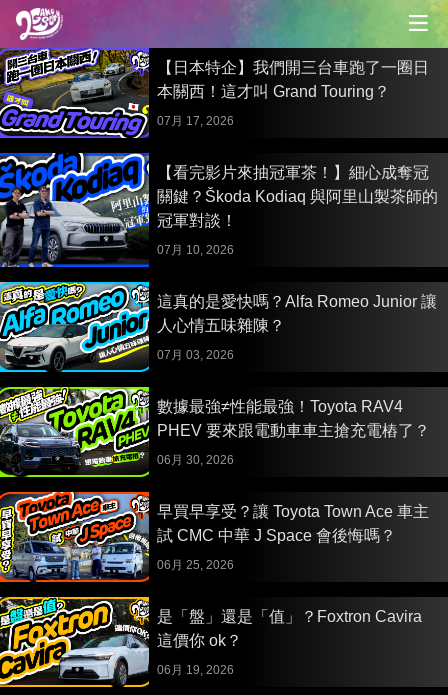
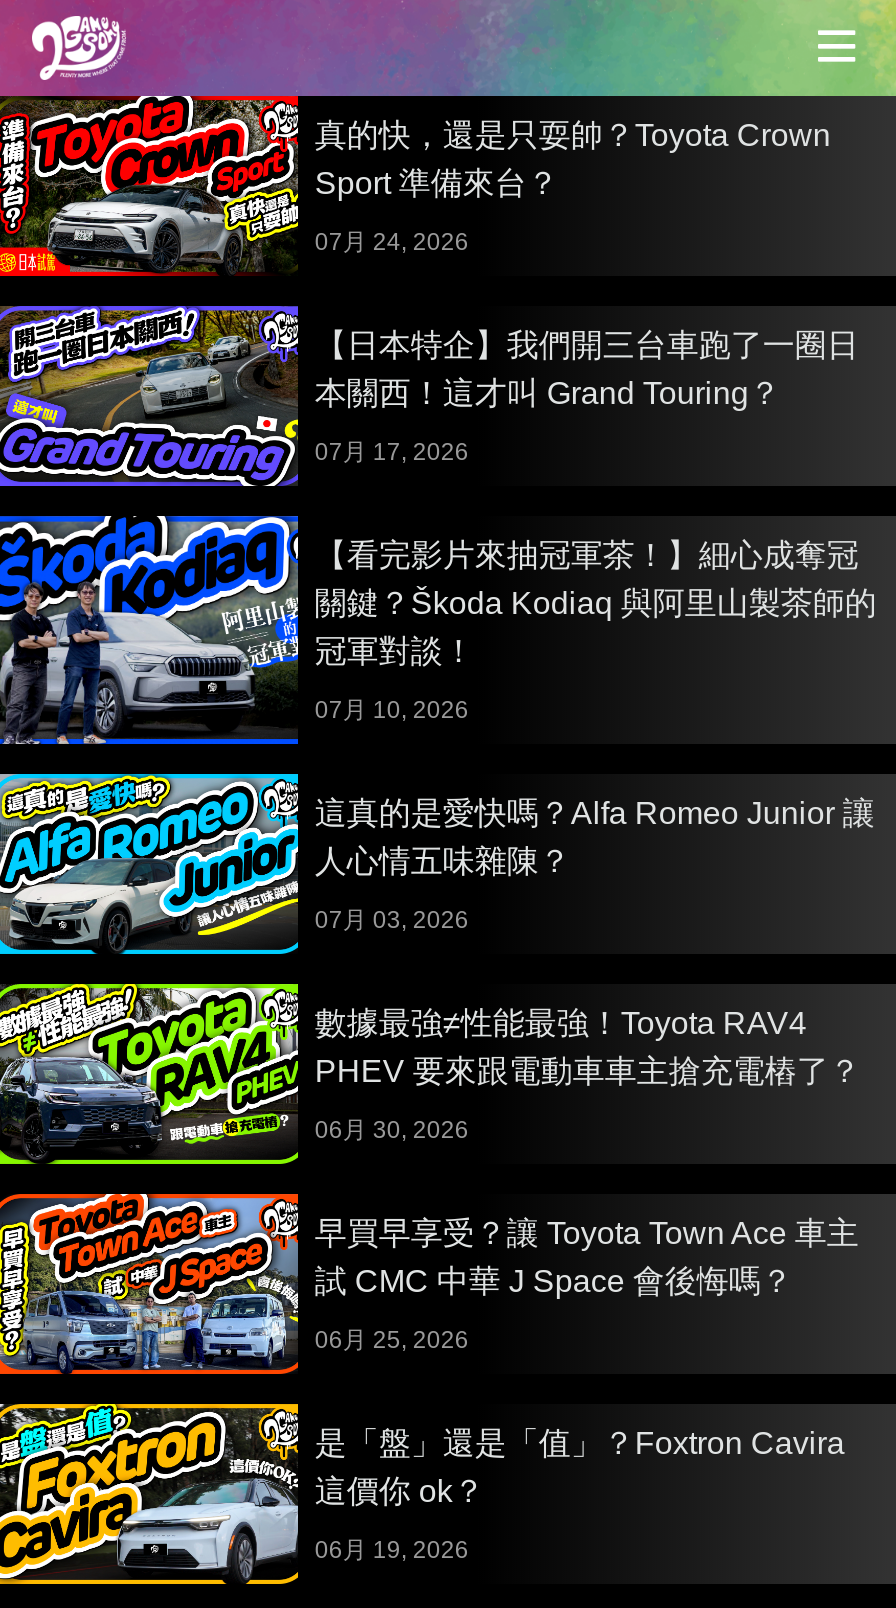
none -> [6,94,831,278] [image] | 真的快，還是只耍帥？Toyota Crown | Sport 準備來台？ | 07月 24, 2026

